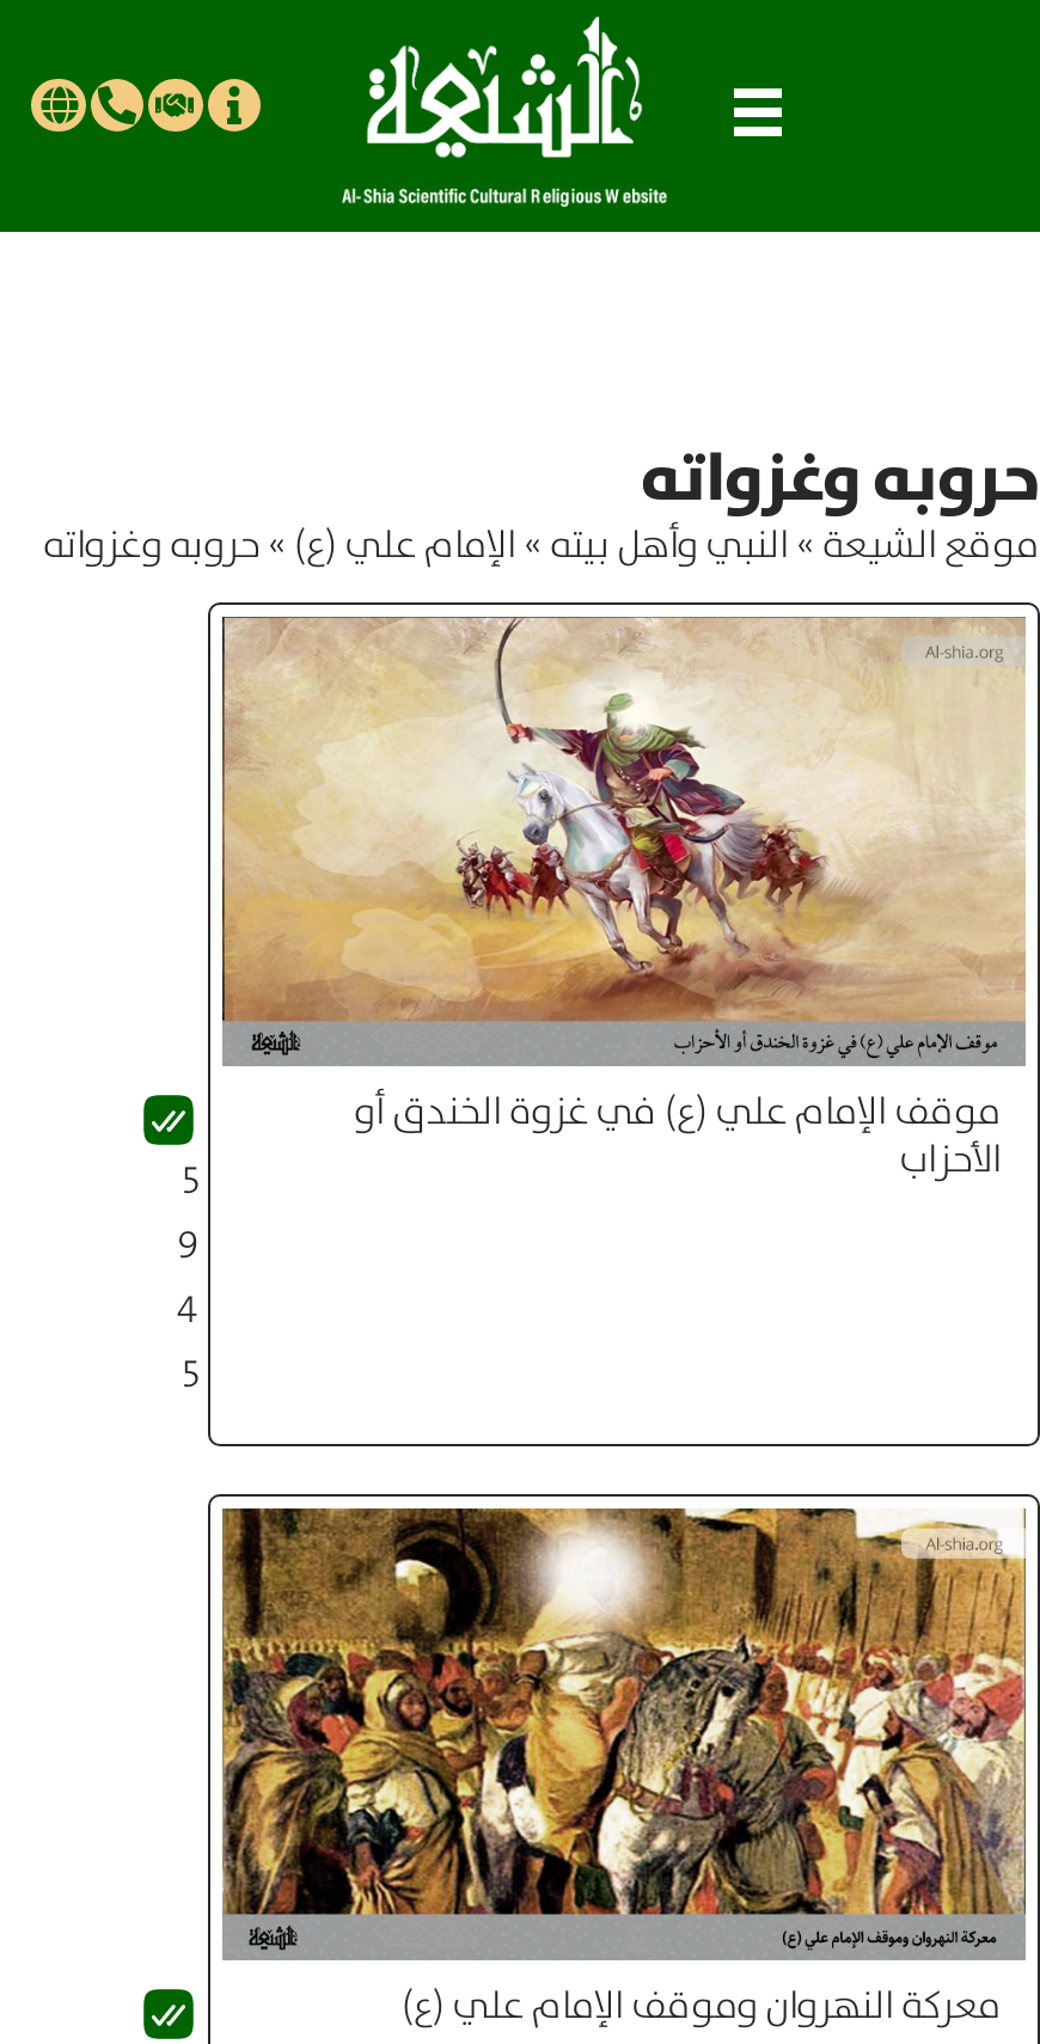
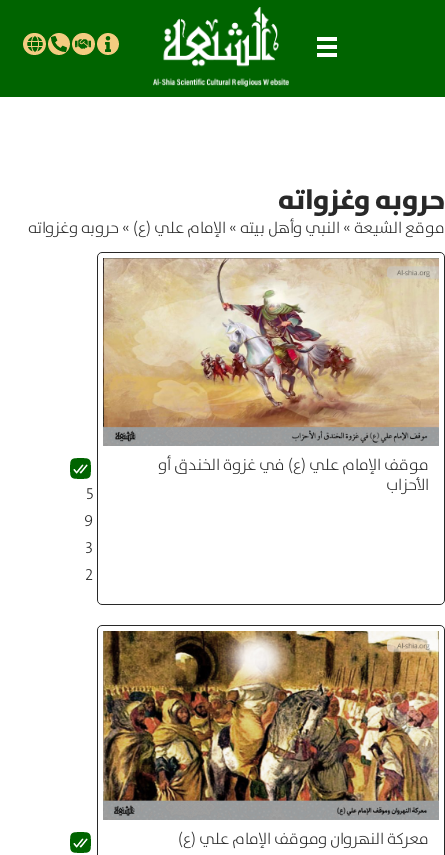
[177,1283,198,1342] 4 -> [85,536,93,561] 3
[182,1347,198,1407] 5 -> [85,563,93,588] 2

